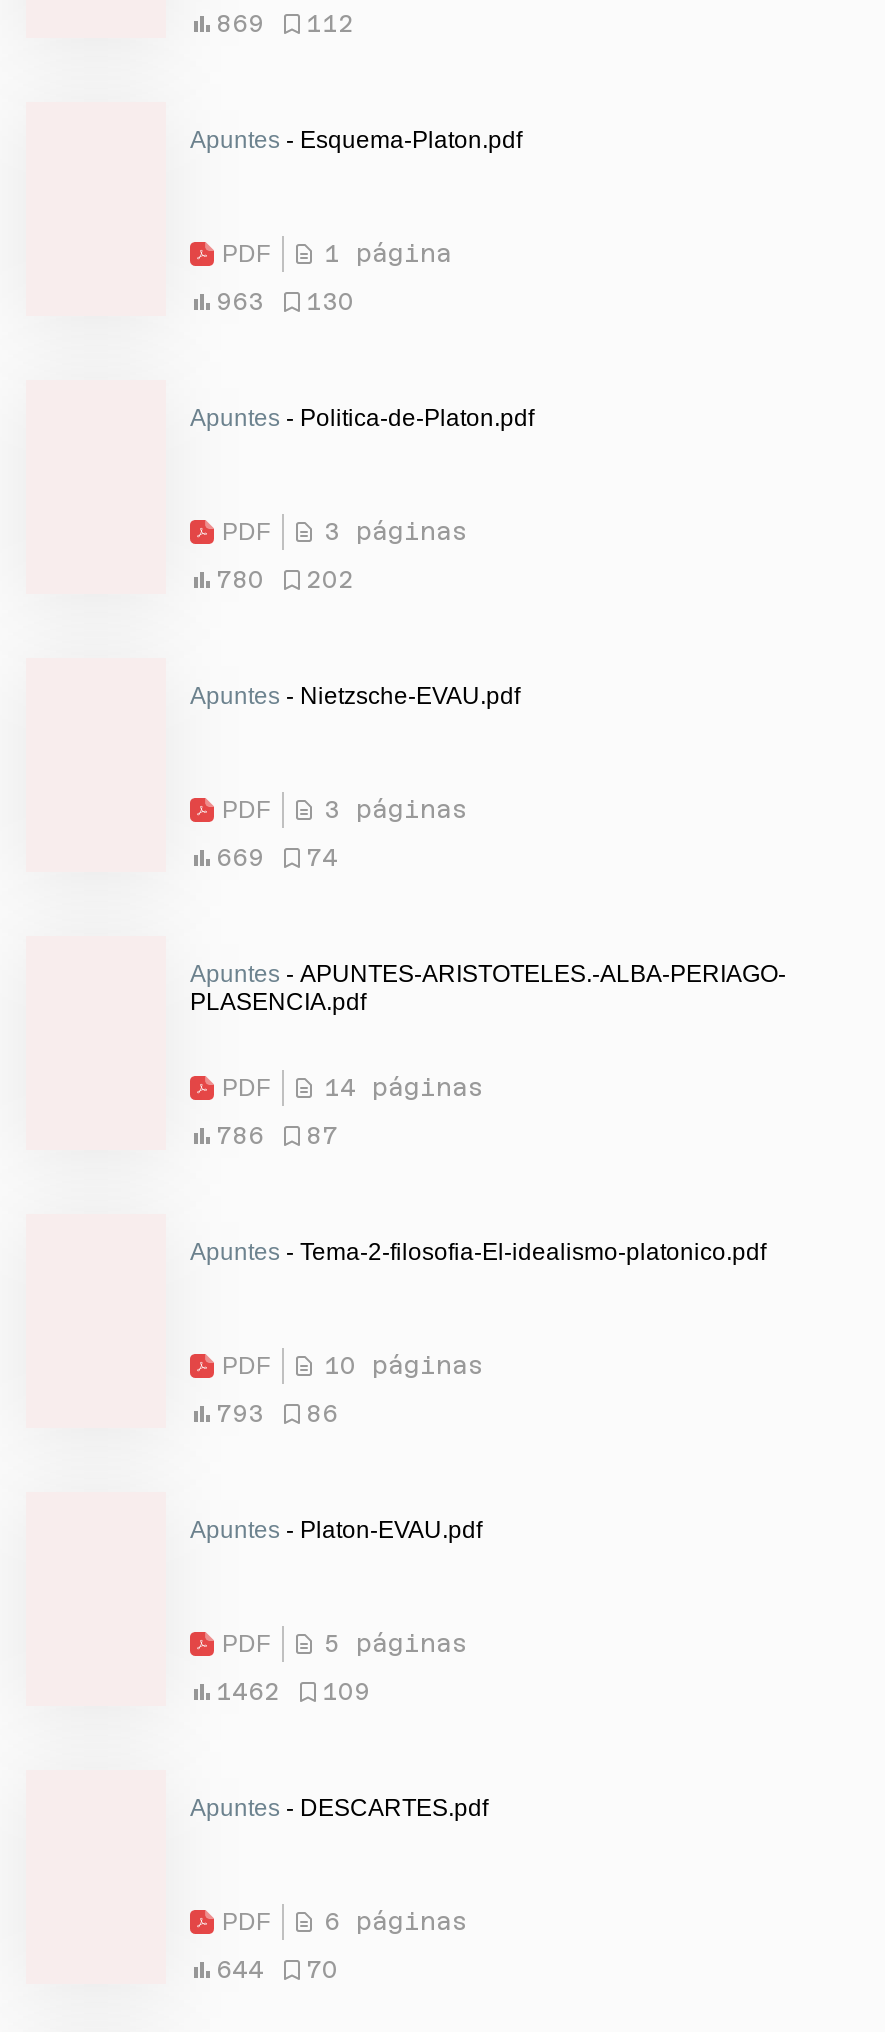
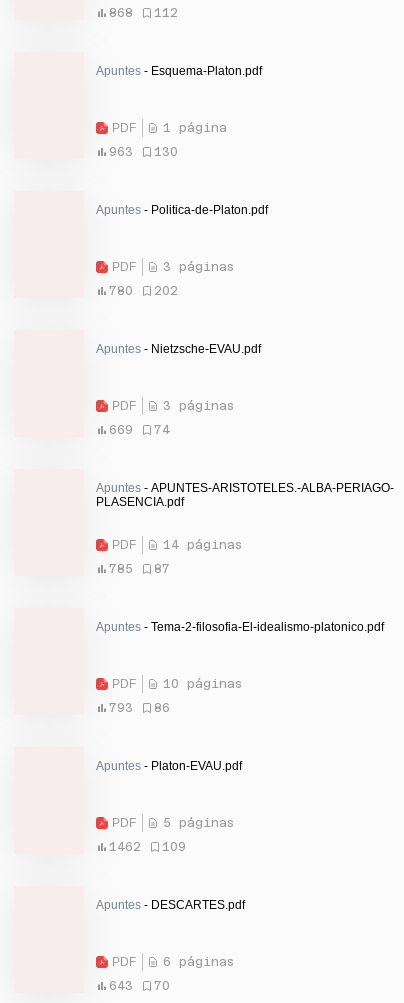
[216,9,354,37] 869 112 -> [109,6,178,20] 868 112
[216,1121,338,1149] 786 87 -> [109,562,170,576] 785 87
[216,1955,338,1983] 644 70 -> [109,979,170,993] 643 70

